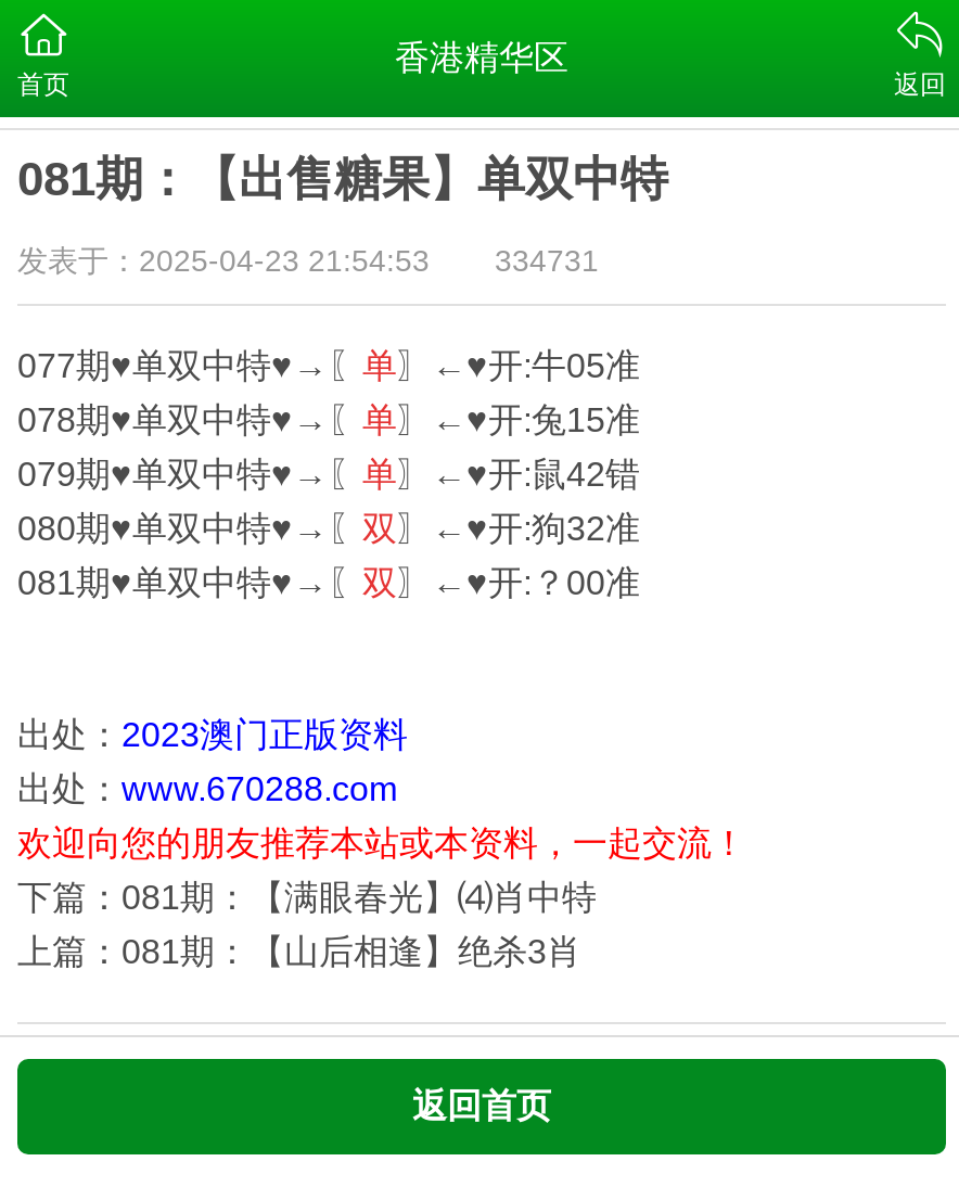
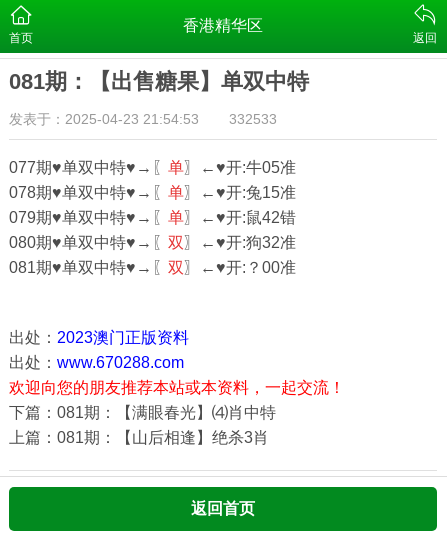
[17,243,599,278] 发表于：2025-04-23 21:54:53 334731 -> [9,111,277,127] 发表于：2025-04-23 21:54:53 332533

